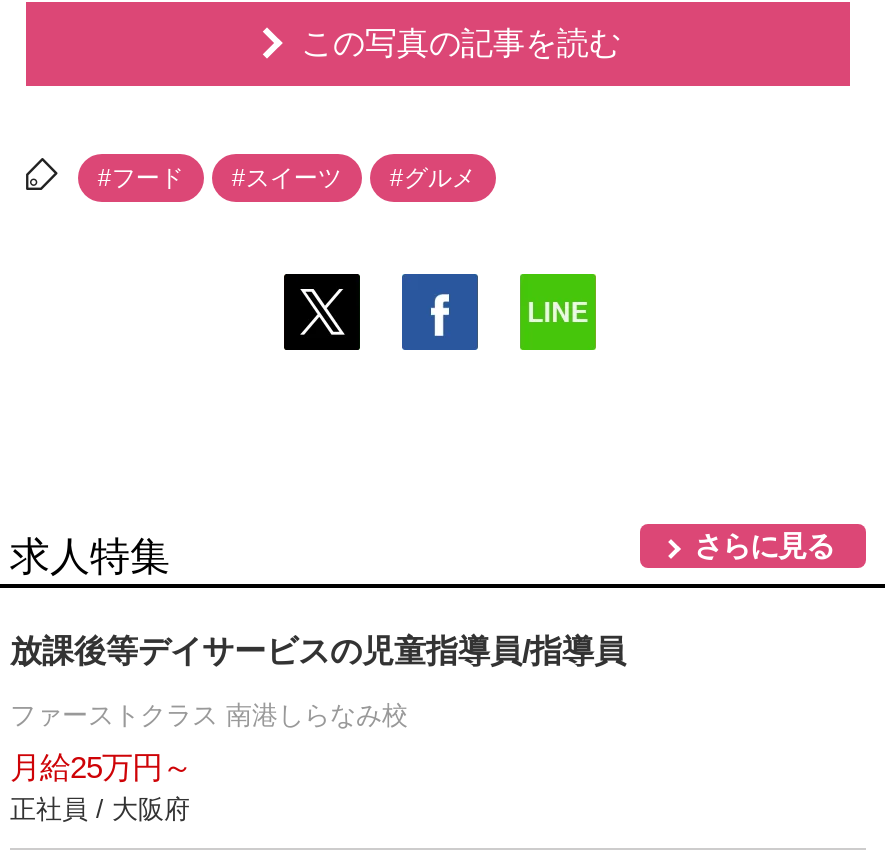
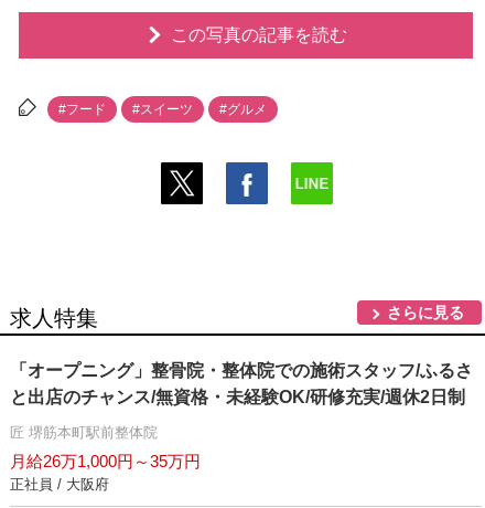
[10,634,626,668] 放課後等デイサービスの児童指導員/指導員 -> [10,361,473,407] 「オープニング」整骨院・整体院での施術スタッフ/ふるさ | と出店のチャンス/無資格・未経験OK/研修充実/週休2日制
[10,700,408,730] ファーストクラス 南港しらなみ校 -> [10,424,158,441] 匠 堺筋本町駅前整体院
[10,750,192,784] 月給25万円～ -> [10,452,201,471] 月給26万1,000円～35万円

